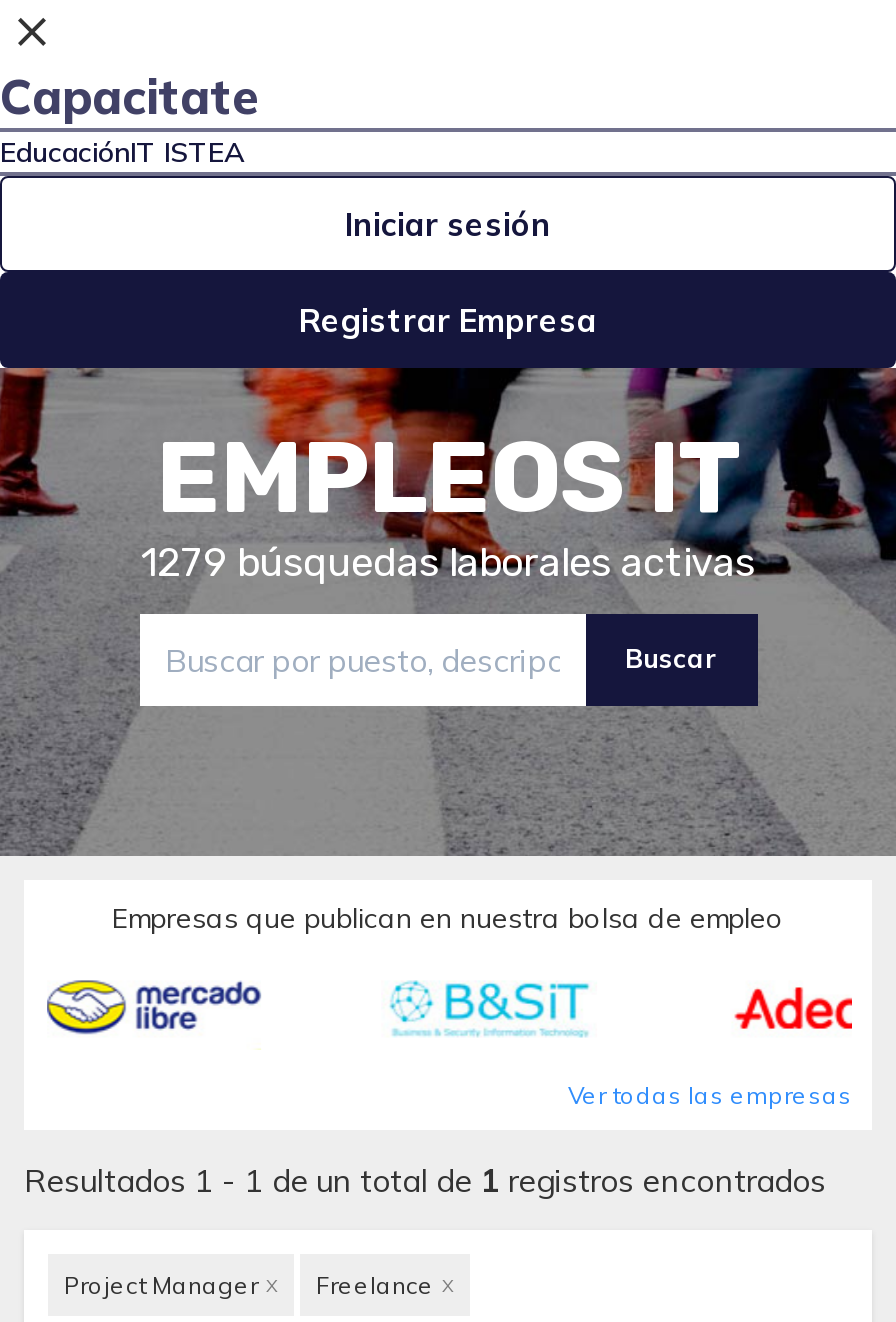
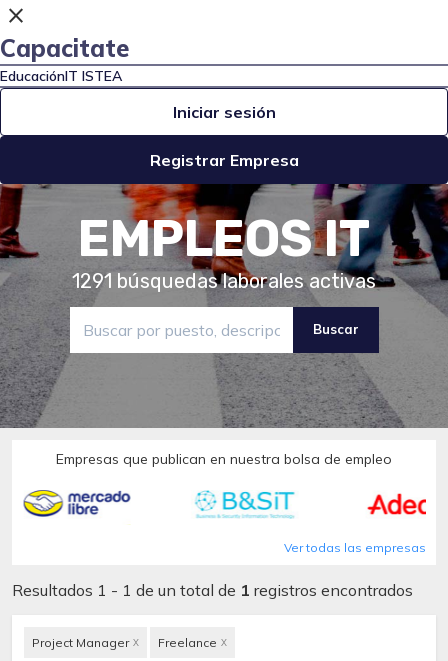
[141,538,755,586] 1279 búsquedas laborales activas -> [72,269,376,293] 1291 búsquedas laborales activas

